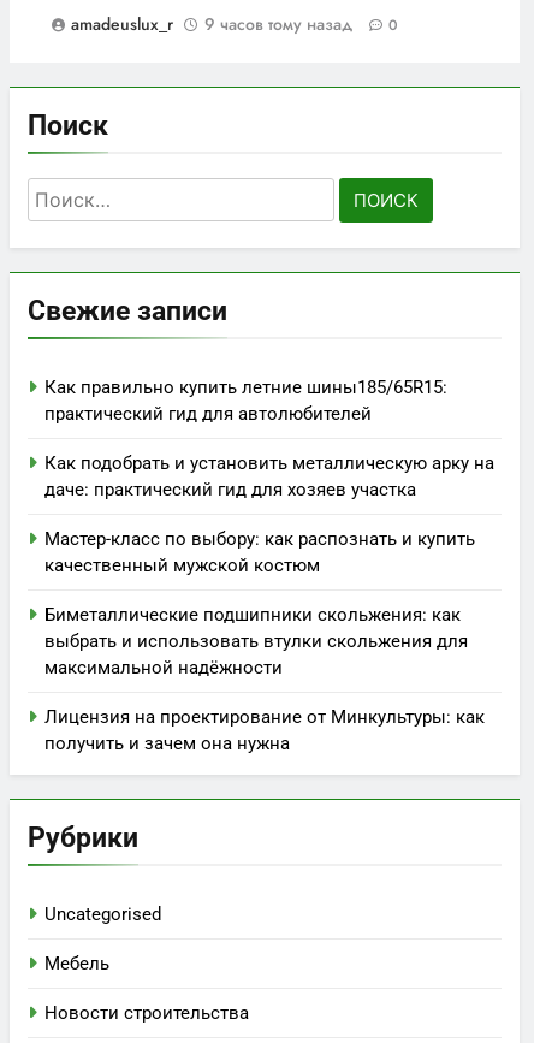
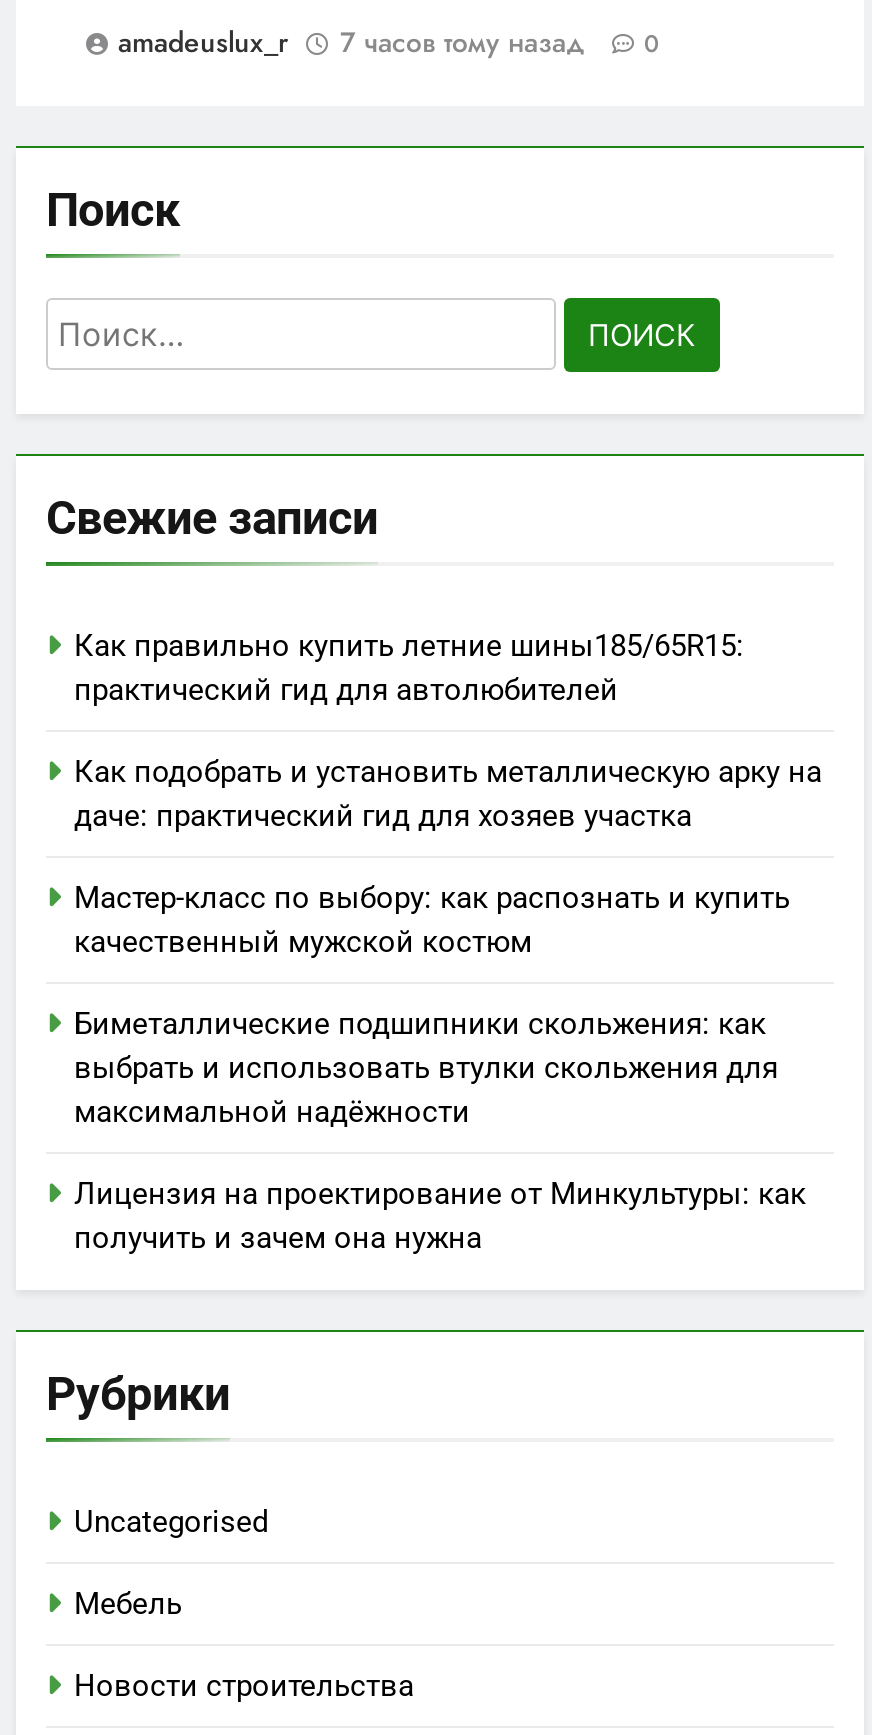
[204,12,352,36] 9 часов тому назад -> [340,23,584,63] 7 часов тому назад

